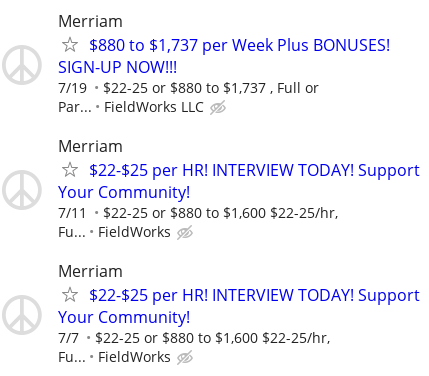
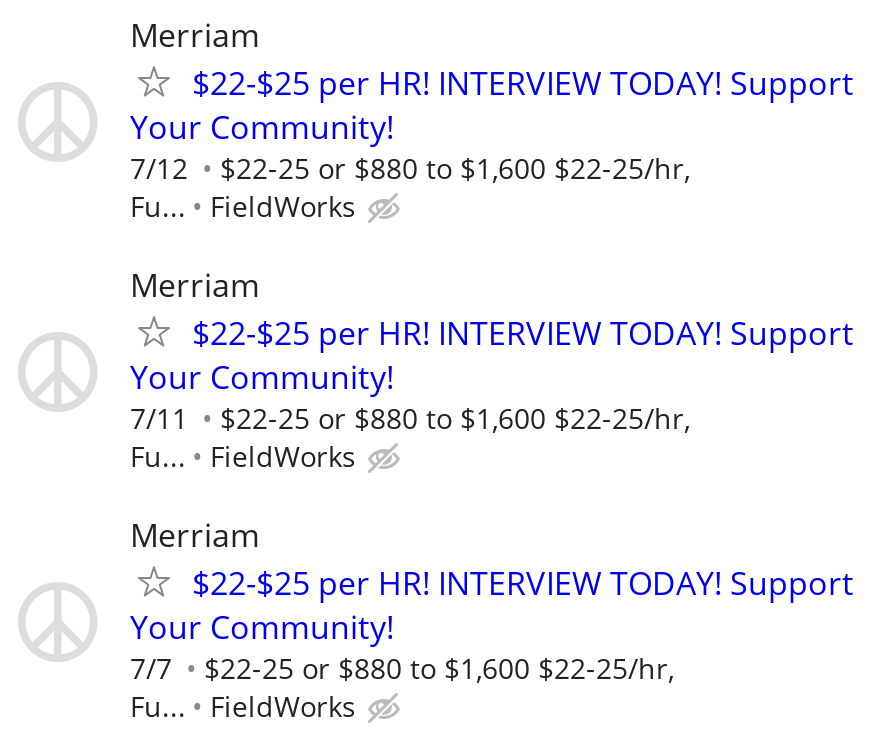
[58,33,390,115] $880 to $1,737 per Week Plus BONUSES! | SIGN-UP NOW!!! | 7/19 | $22-25 or $880 to $1,737 , Full or | Par... | FieldWorks LLC -> [130,61,854,225] $22-$25 per HR! INTERVIEW TODAY! Support | Your Community! | 7/12 | $22-25 or $880 to $1,600 $22-25/hr, | Fu... | FieldWorks

